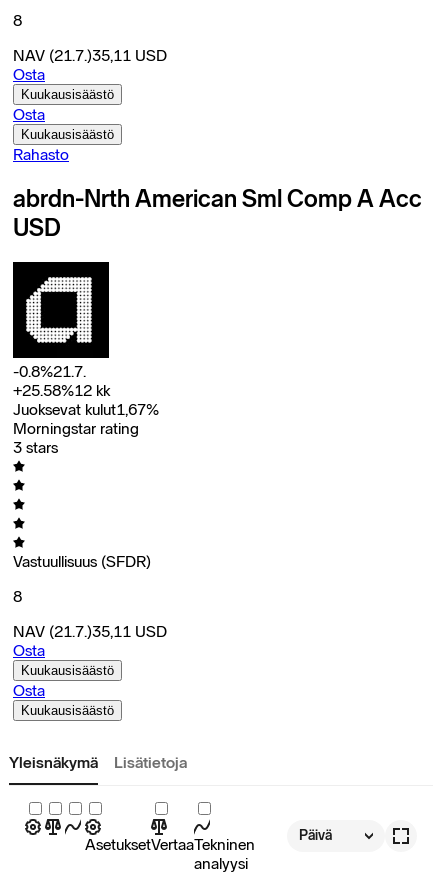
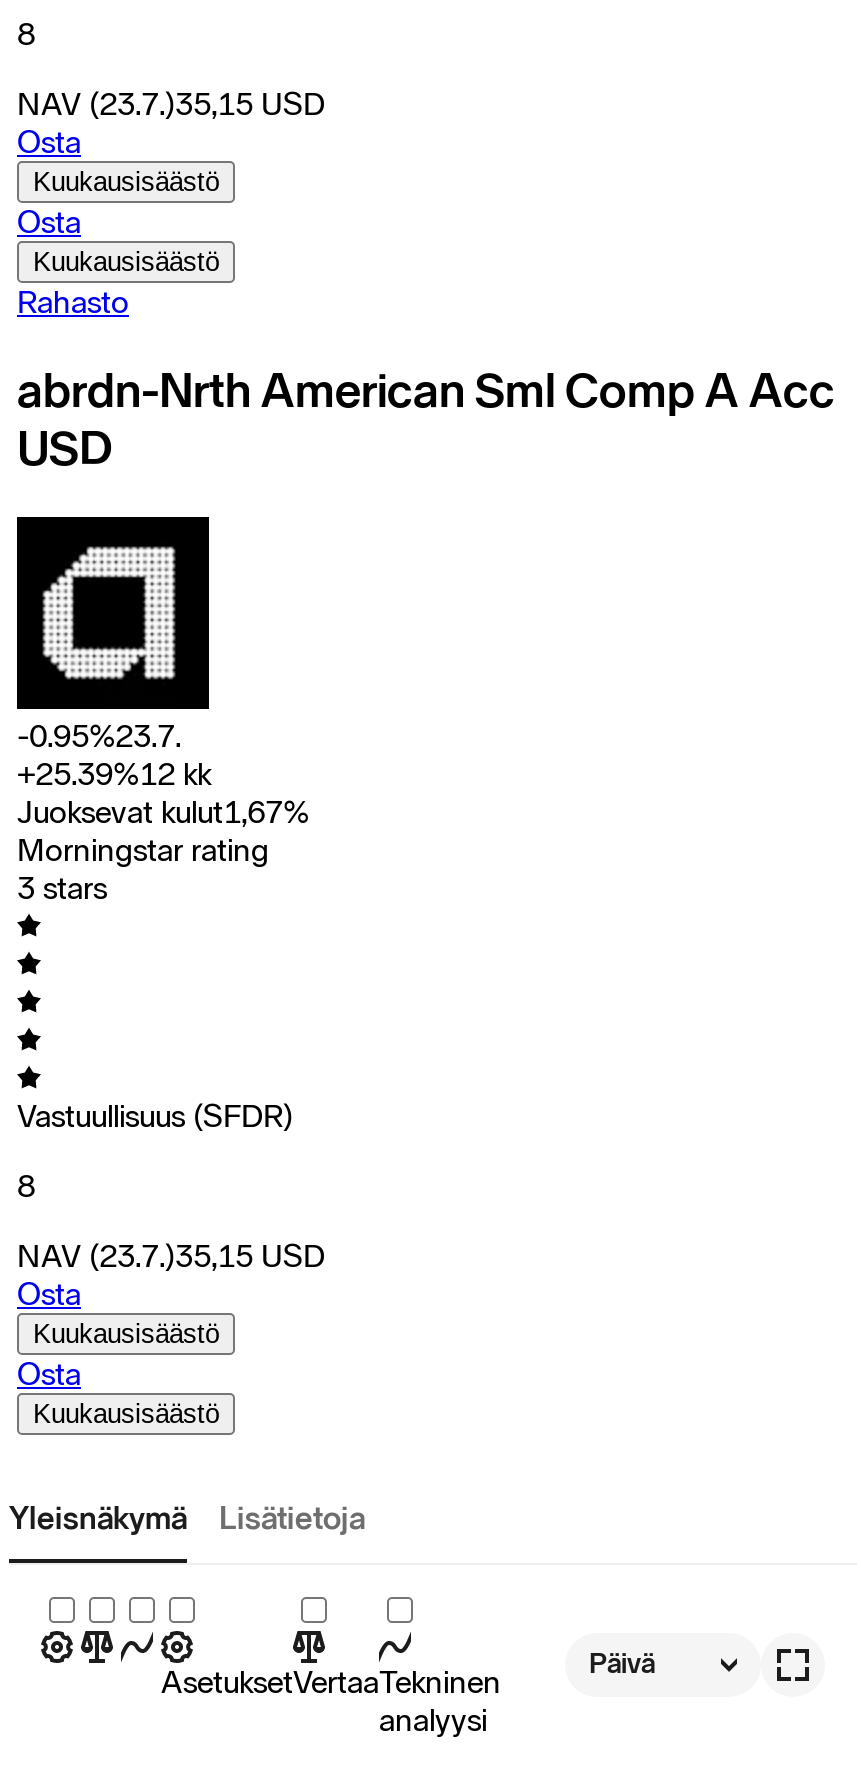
[13,46,167,65] NAV (21.7.)35,11 USD -> [17,85,325,123] NAV (23.7.)35,15 USD
[13,362,86,381] -0.8%21.7. -> [17,716,181,754] -0.95%23.7.
[13,381,110,400] +25.58%12 kk -> [17,754,211,792] +25.39%12 kk
[13,622,167,641] NAV (21.7.)35,11 USD -> [17,1236,325,1274] NAV (23.7.)35,15 USD

